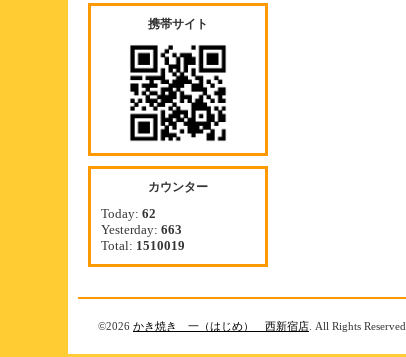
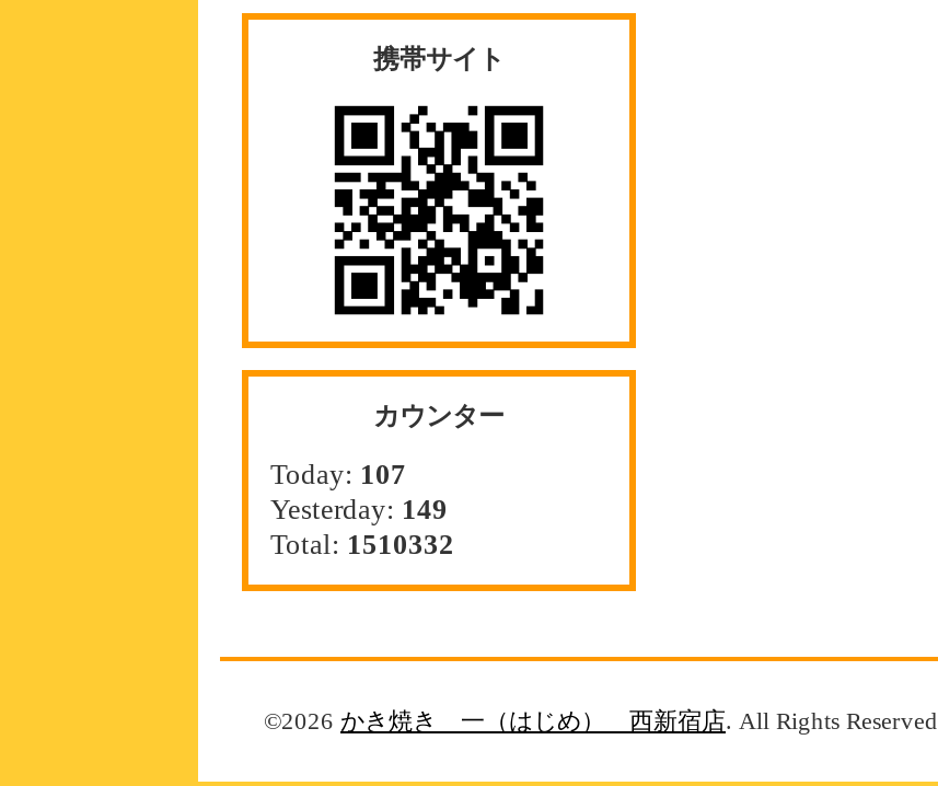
[101,206,156,221] Today: 62 -> [270,458,406,490] Today: 107
[101,222,182,237] Yesterday: 663 -> [270,493,448,525] Yesterday: 149
[101,238,185,253] Total: 1510019 -> [270,528,454,560] Total: 1510332

